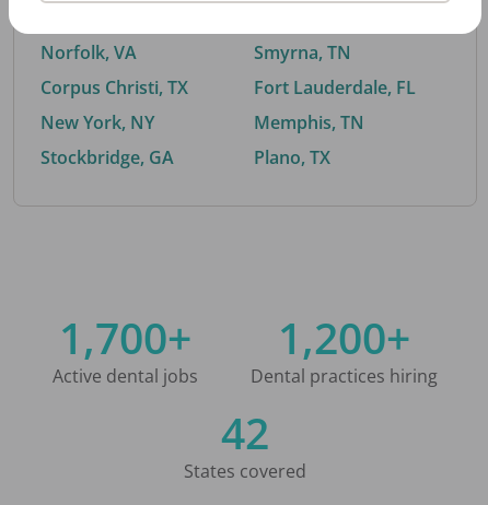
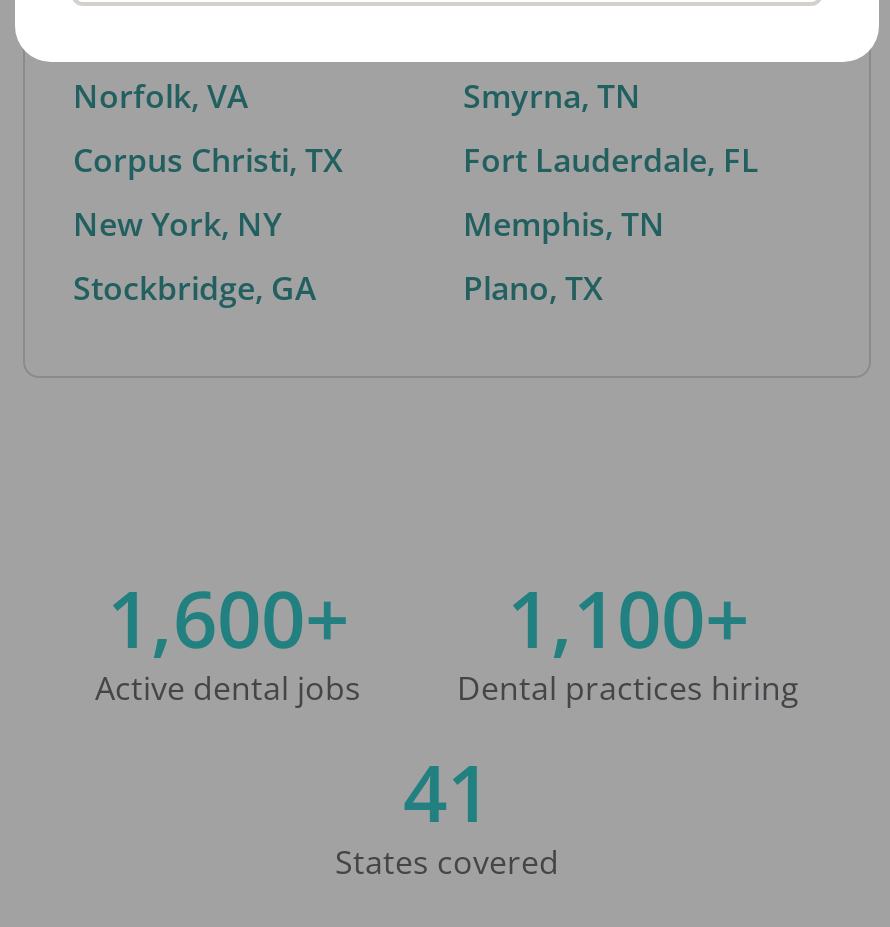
[59,309,191,367] 1,700+ -> [107,565,349,671] 1,600+
[278,309,410,367] 1,200+ -> [507,565,749,671] 1,100+
[221,404,269,462] 42 -> [403,739,491,845] 41

